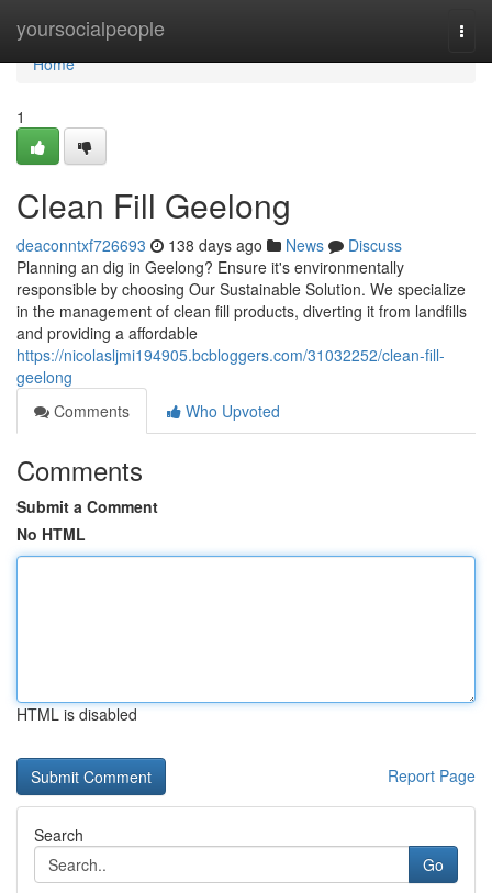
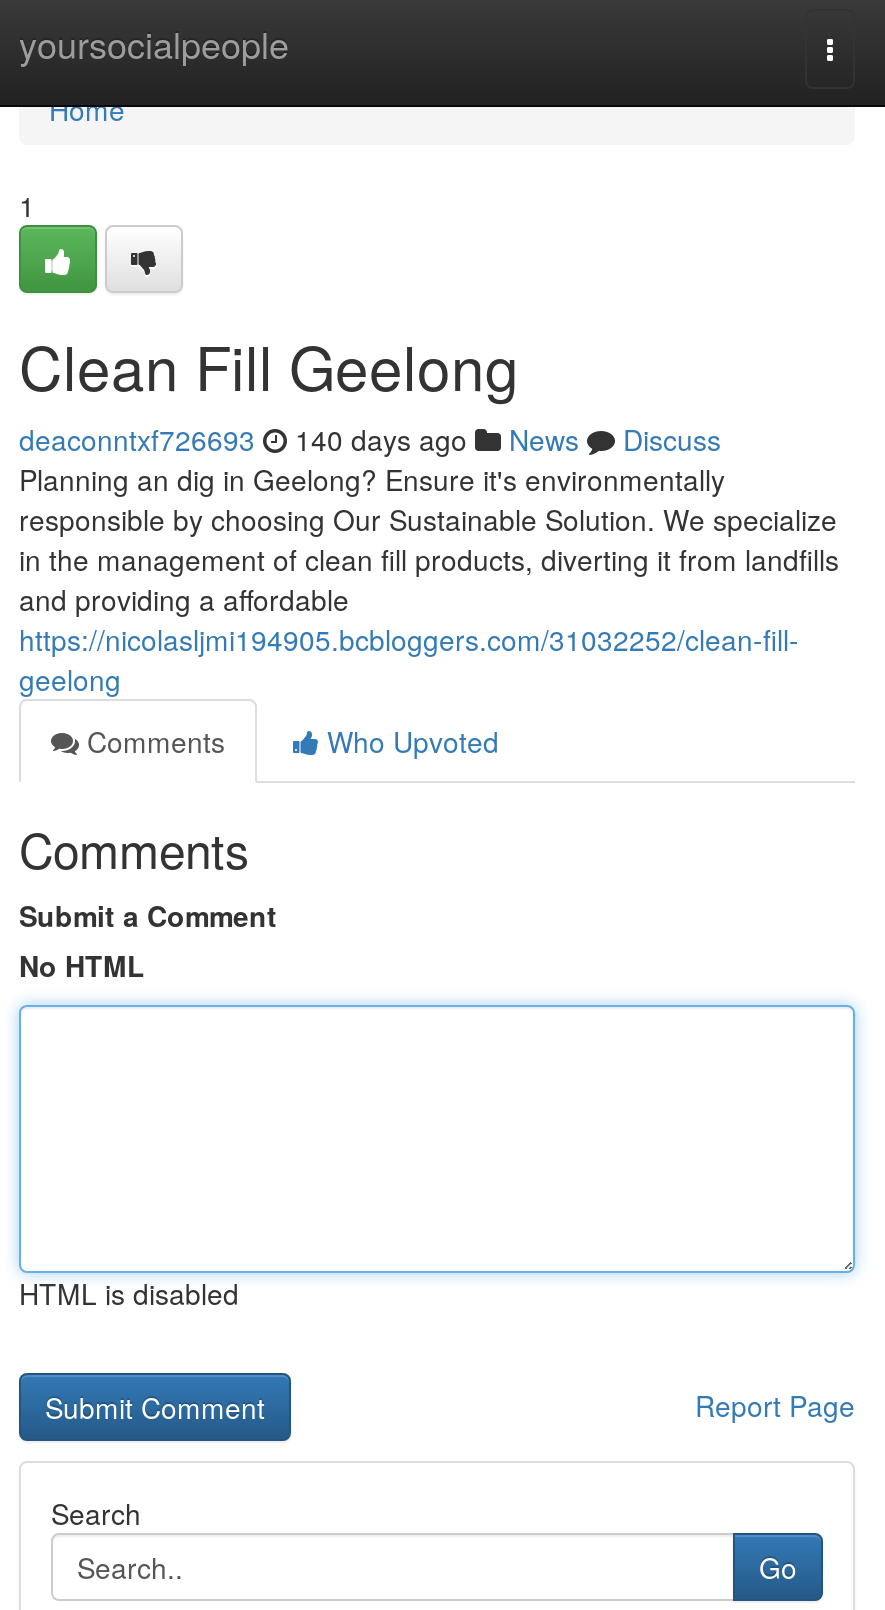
[16,234,402,256] deaconntxf726693 138 days ago News Discuss -> [19,419,721,459] deaconntxf726693 140 days ago News Discuss

